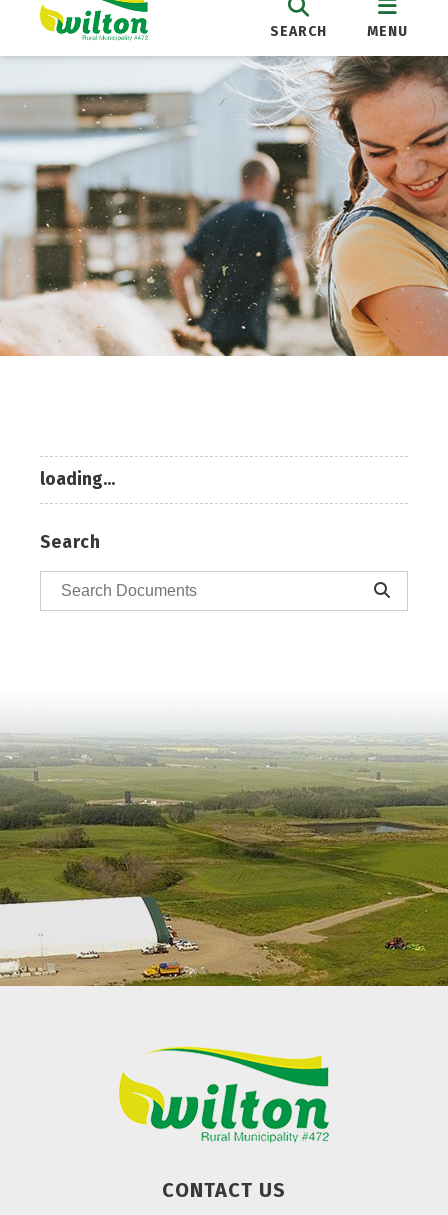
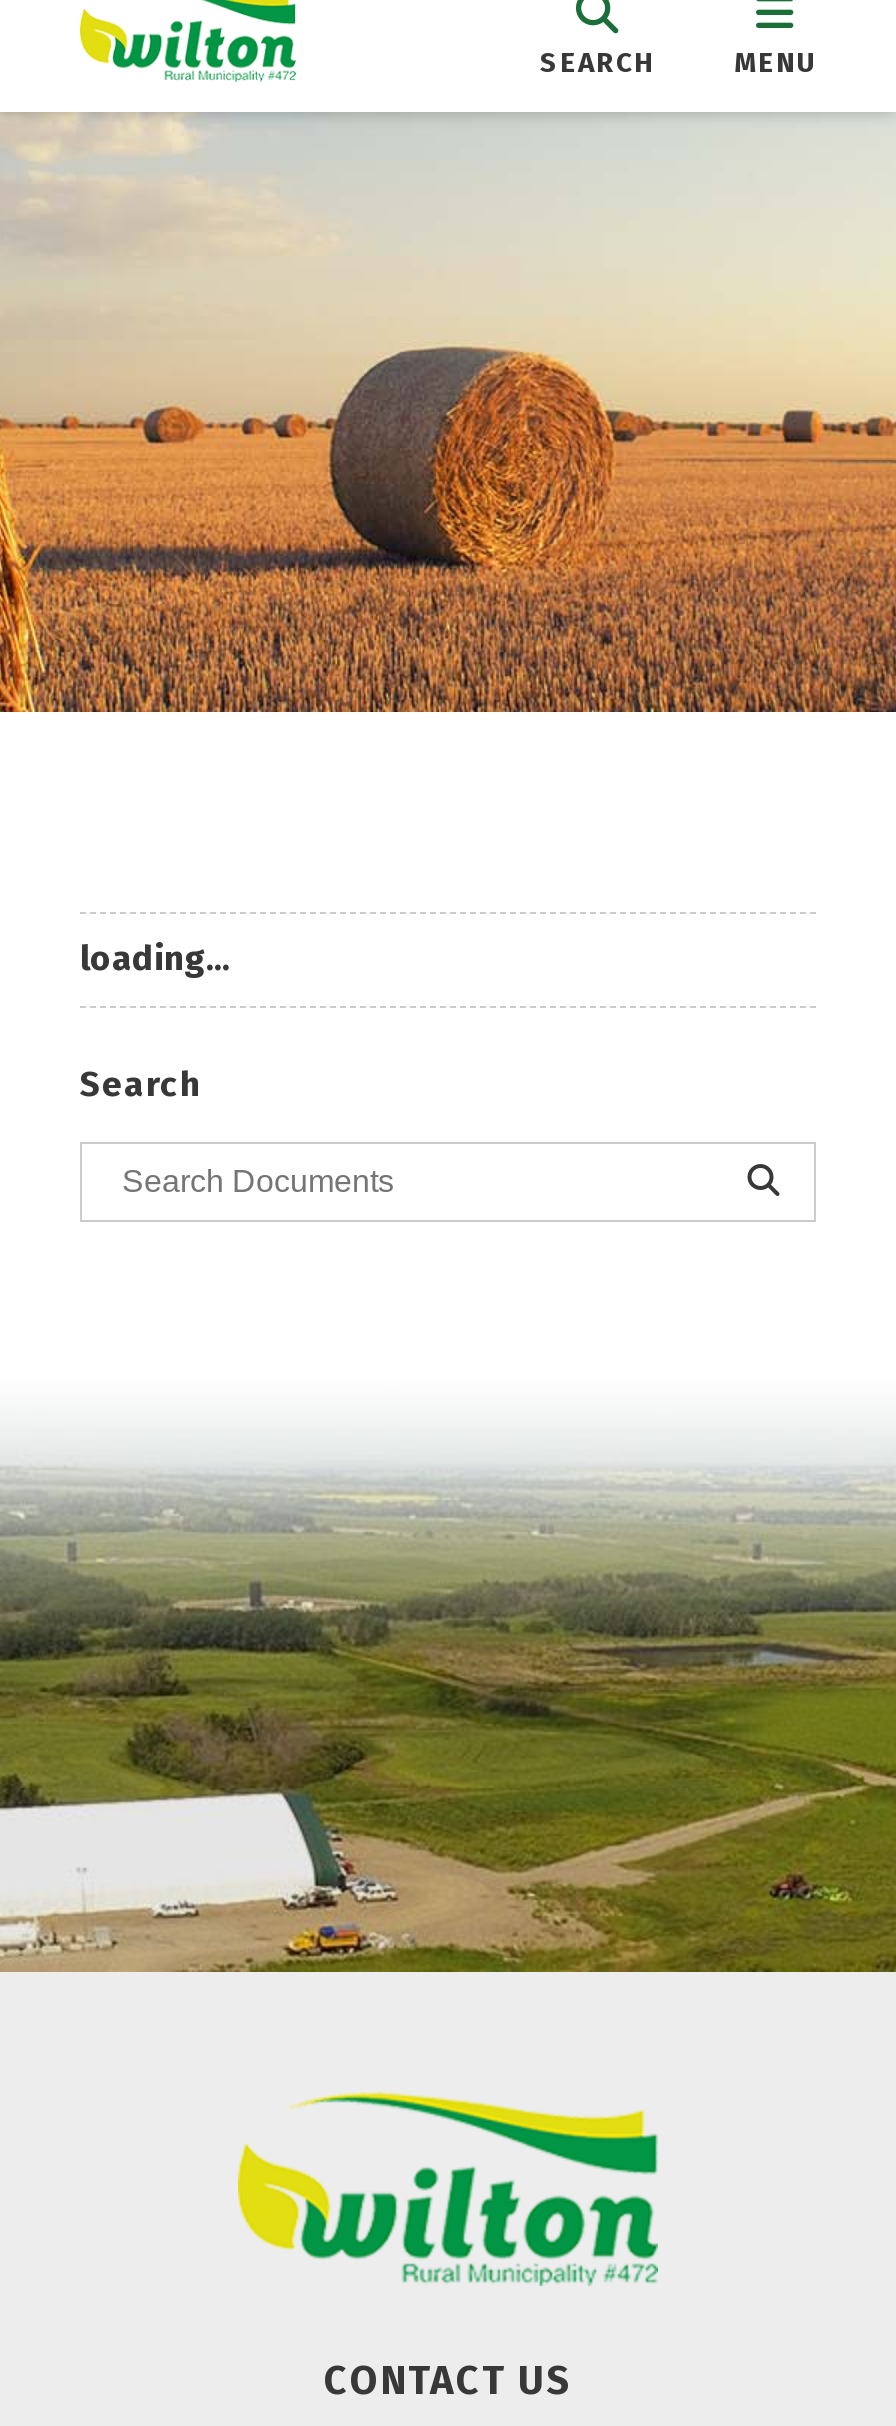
[3,56,445,357] [image] -> [6,114,890,714] [image]

